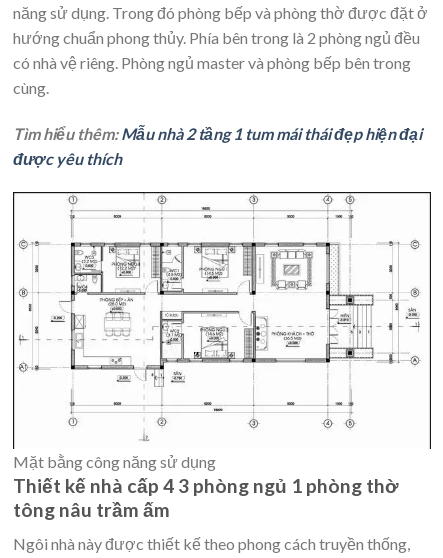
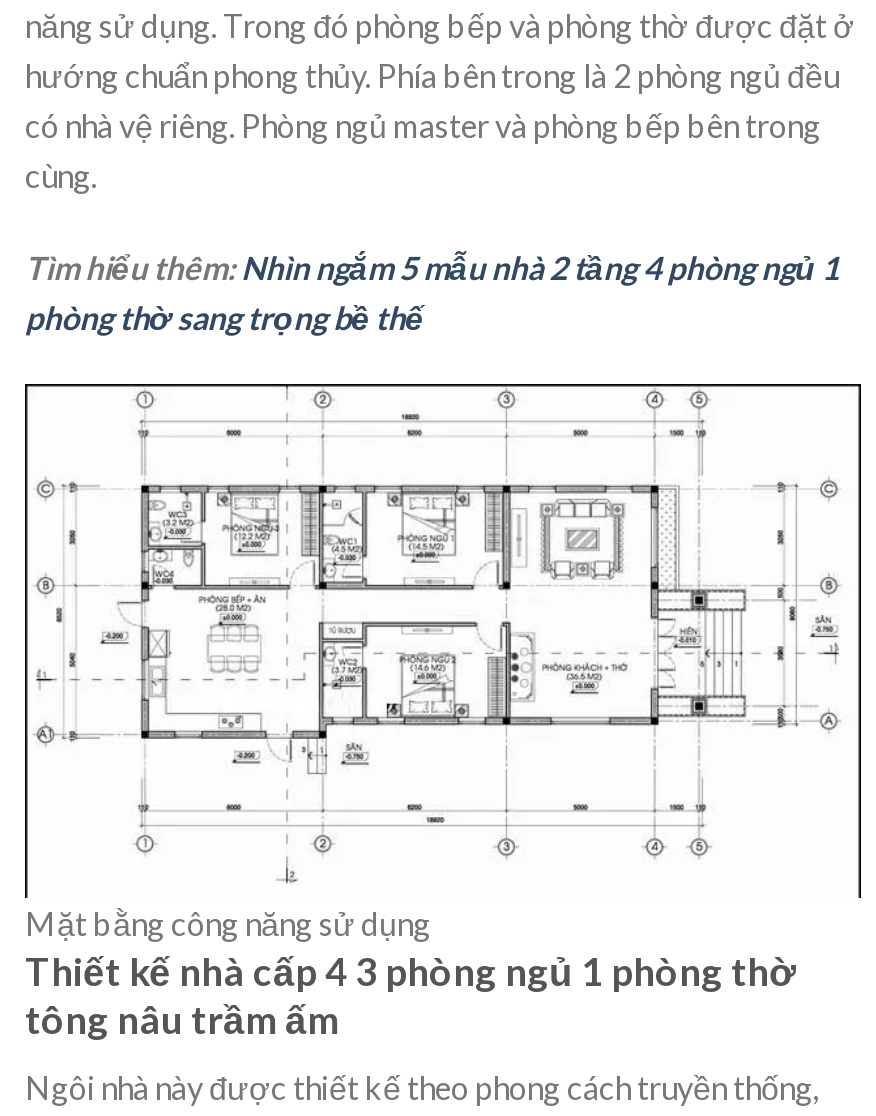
[13,124,422,168] Tìm hiểu thêm: Mẫu nhà 2 tầng 1 tum mái thái đẹp hiện đại | được yêu thích -> [25,248,839,336] Tìm hiểu thêm: Nhìn ngắm 5 mẫu nhà 2 tầng 4 phòng ngủ 1 | phòng thờ sang trọng bề thế

